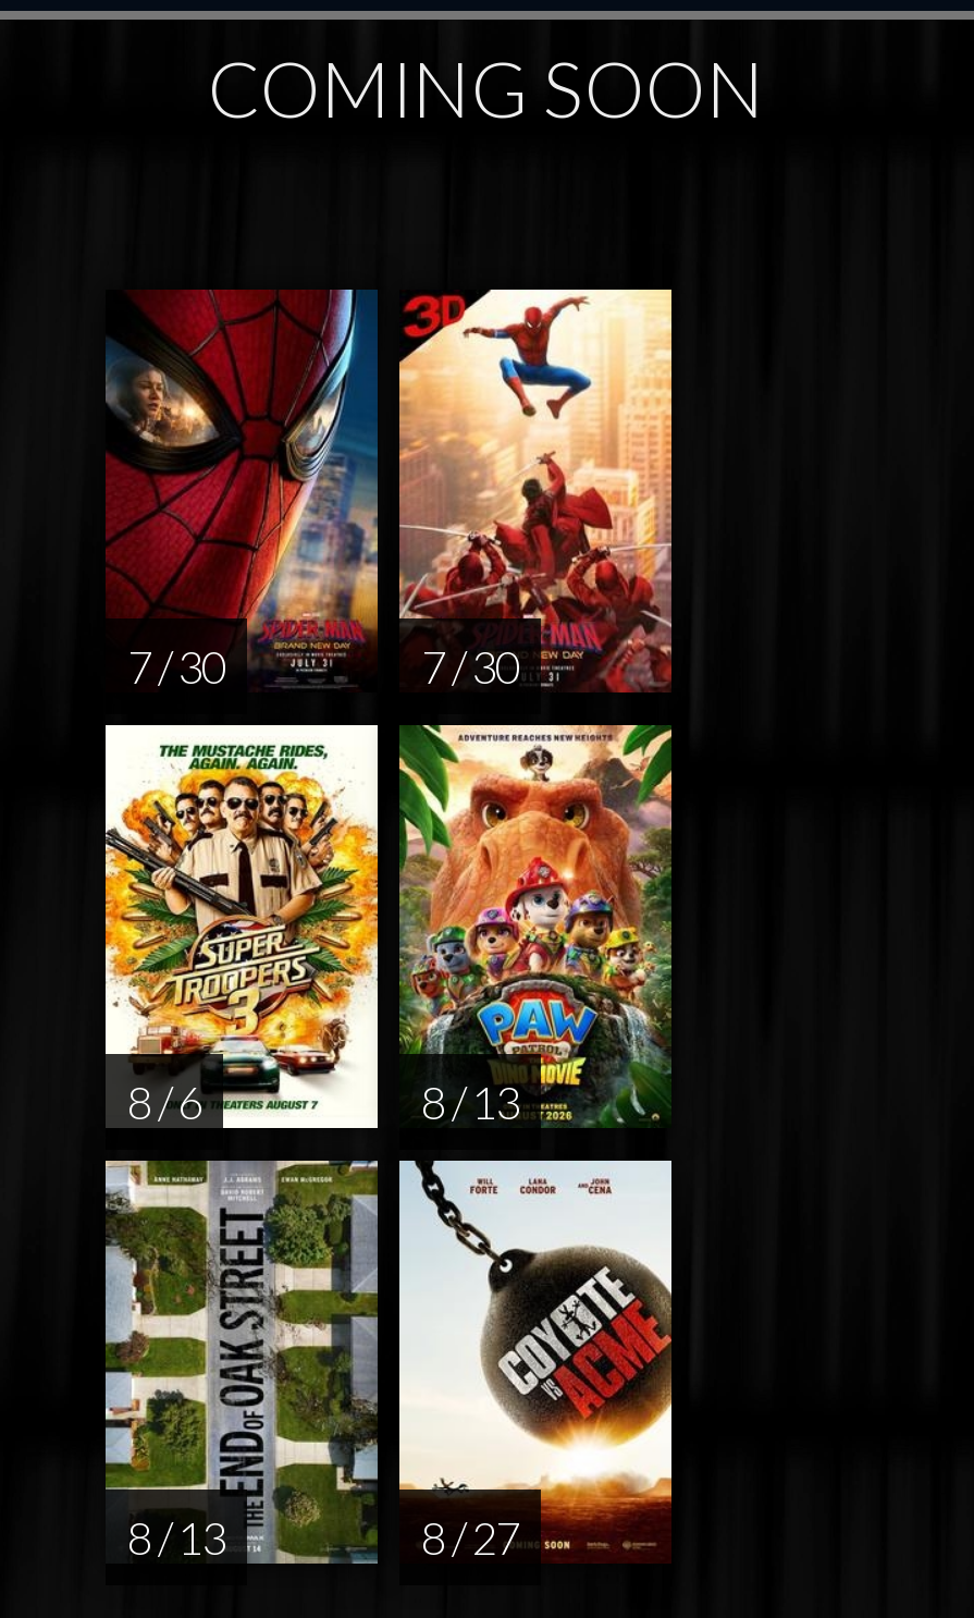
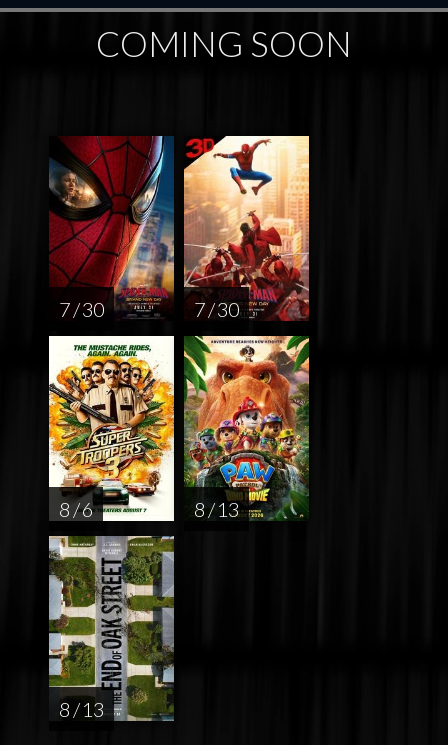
[397,1159,674,1564] [image] | 8 / 27 -> none

